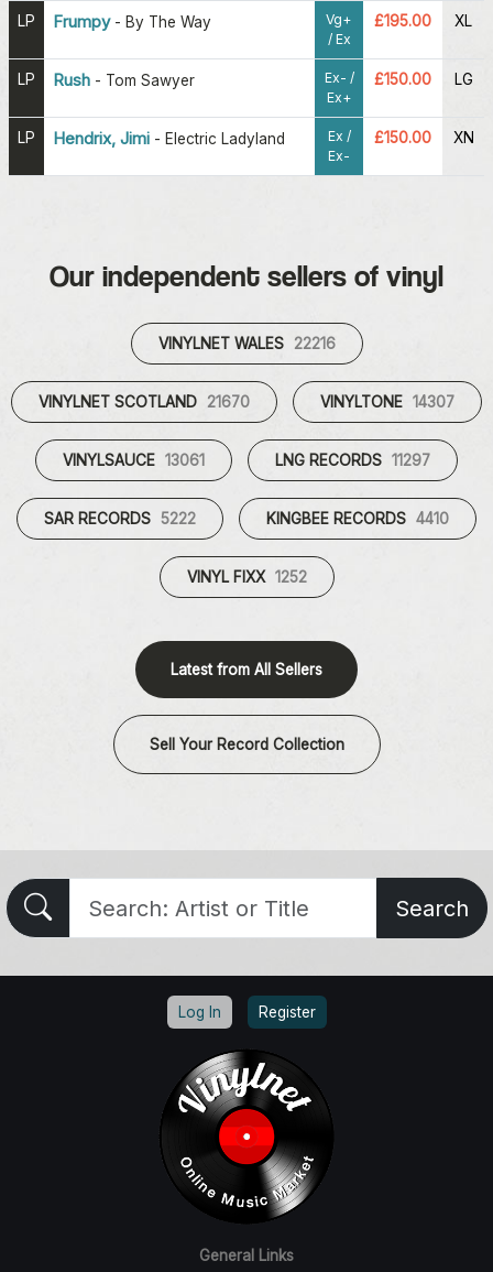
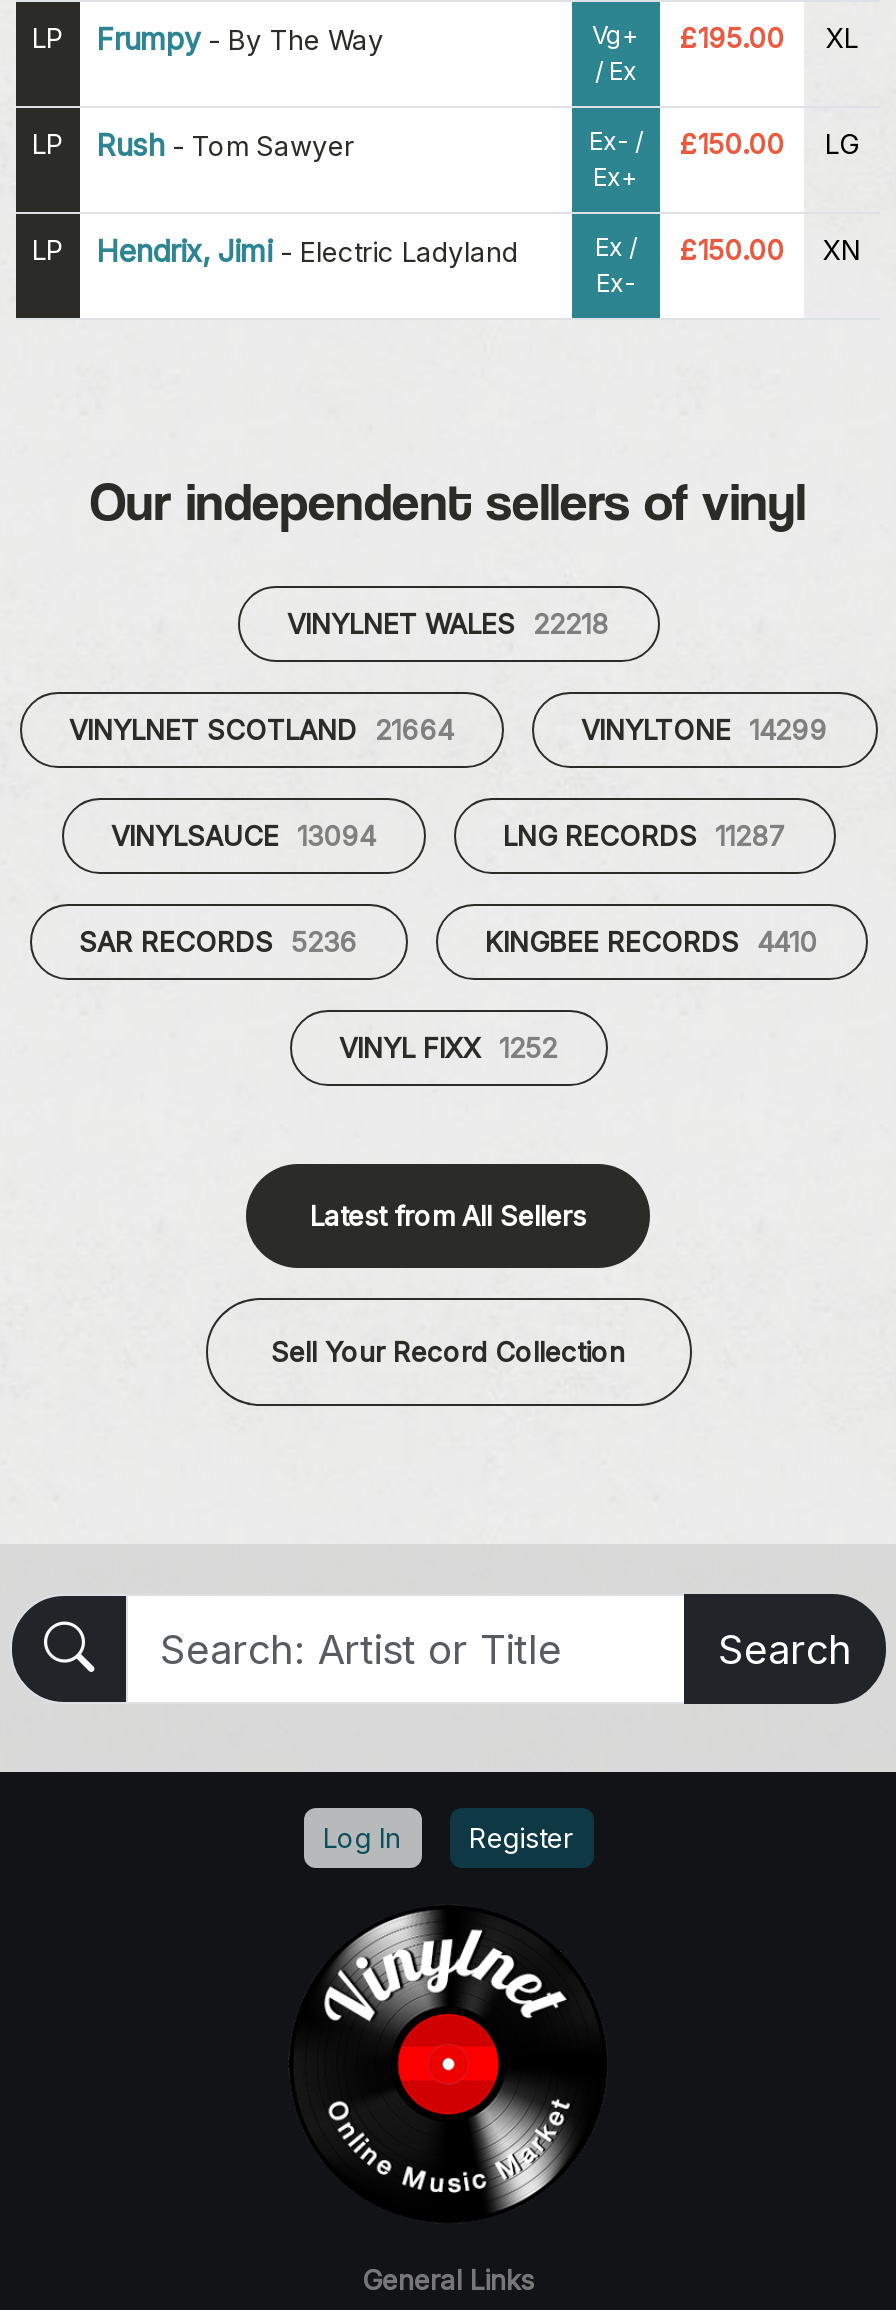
[158,335,335,353] VINYLNET WALES 22216 -> [287,608,609,640] VINYLNET WALES 22218
[39,393,250,411] VINYLNET SCOTLAND 21670 -> [69,714,453,746] VINYLNET SCOTLAND 21664
[320,393,454,411] VINYLTONE 14307 -> [581,714,827,746] VINYLTONE 14299
[63,452,205,469] VINYLSAUCE 13061 -> [111,820,375,852] VINYLSAUCE 13094
[275,452,430,469] LNG RECORDS 11297 -> [503,820,785,852] LNG RECORDS 11287
[44,510,196,528] SAR RECORDS 5222 -> [79,926,357,958] SAR RECORDS 5236

